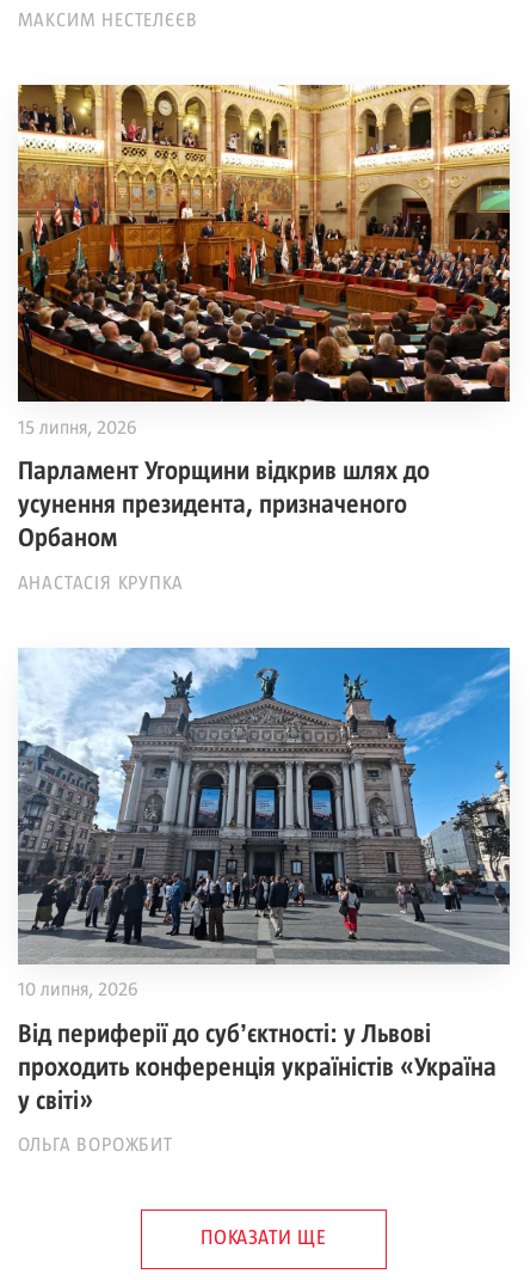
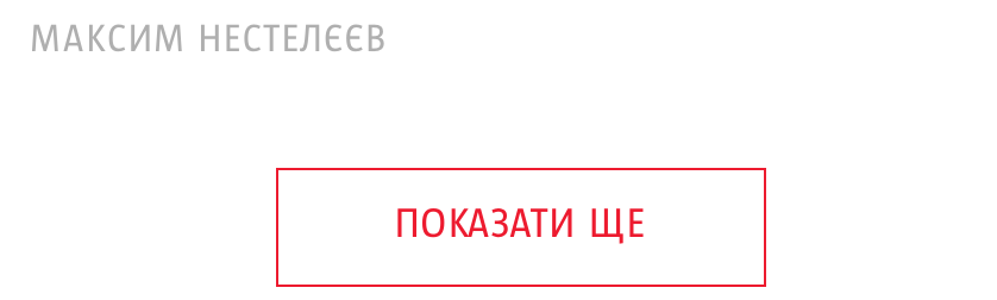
[17,84,511,594] [image] | 15 липня, 2026 | Парламент Угорщини відкрив шлях до | усунення президента, призначеного | Орбаном | АНАСТАСІЯ КРУПКА -> none
[17,647,511,1156] [image] | 10 липня, 2026 | Від периферії до субʼєктності: у Львові | проходить конференція україністів «Україна | у світі» | ОЛЬГА ВОРОЖБИТ -> none

